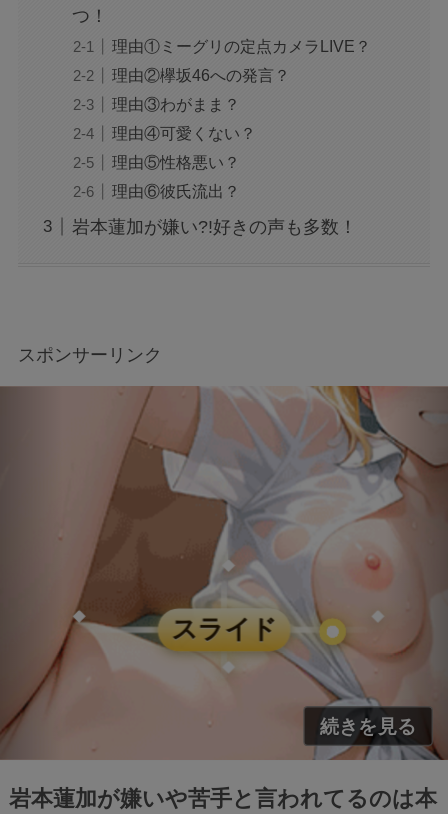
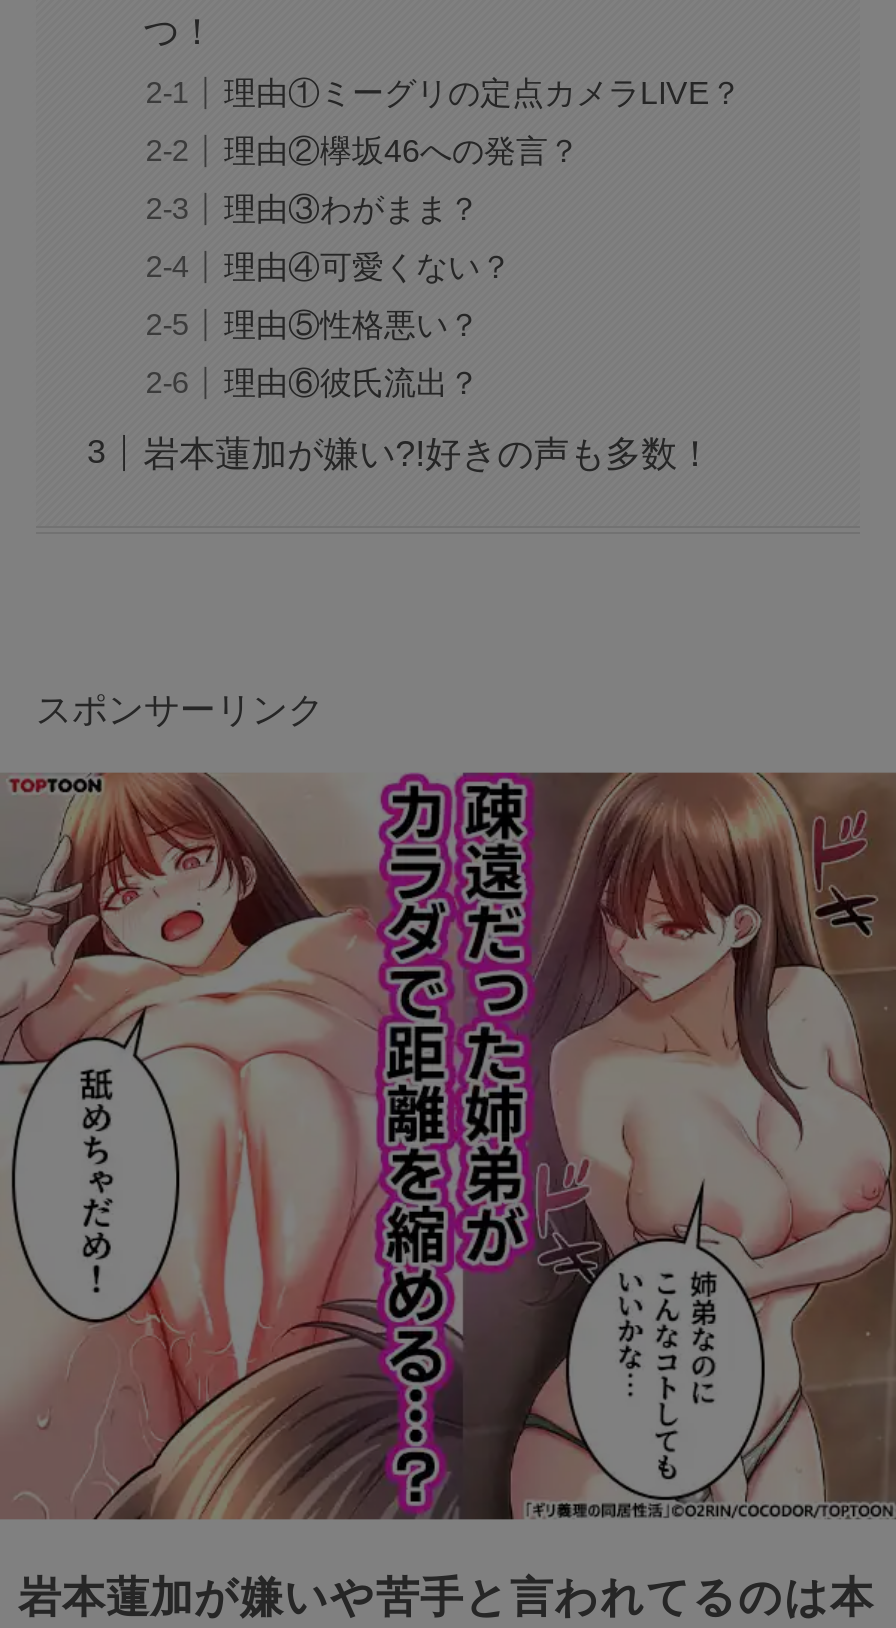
[3,385,445,761] [image] -> [6,770,890,1522] [image]

